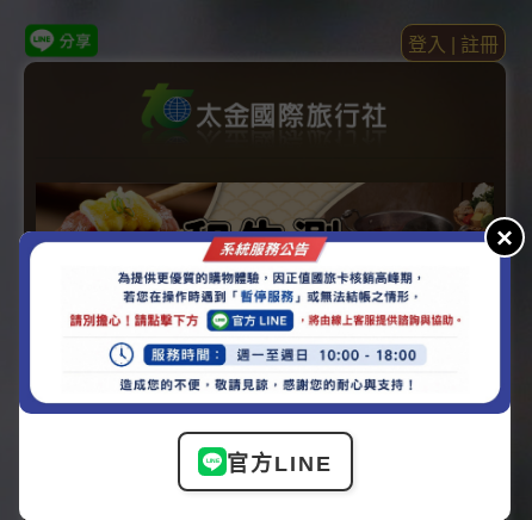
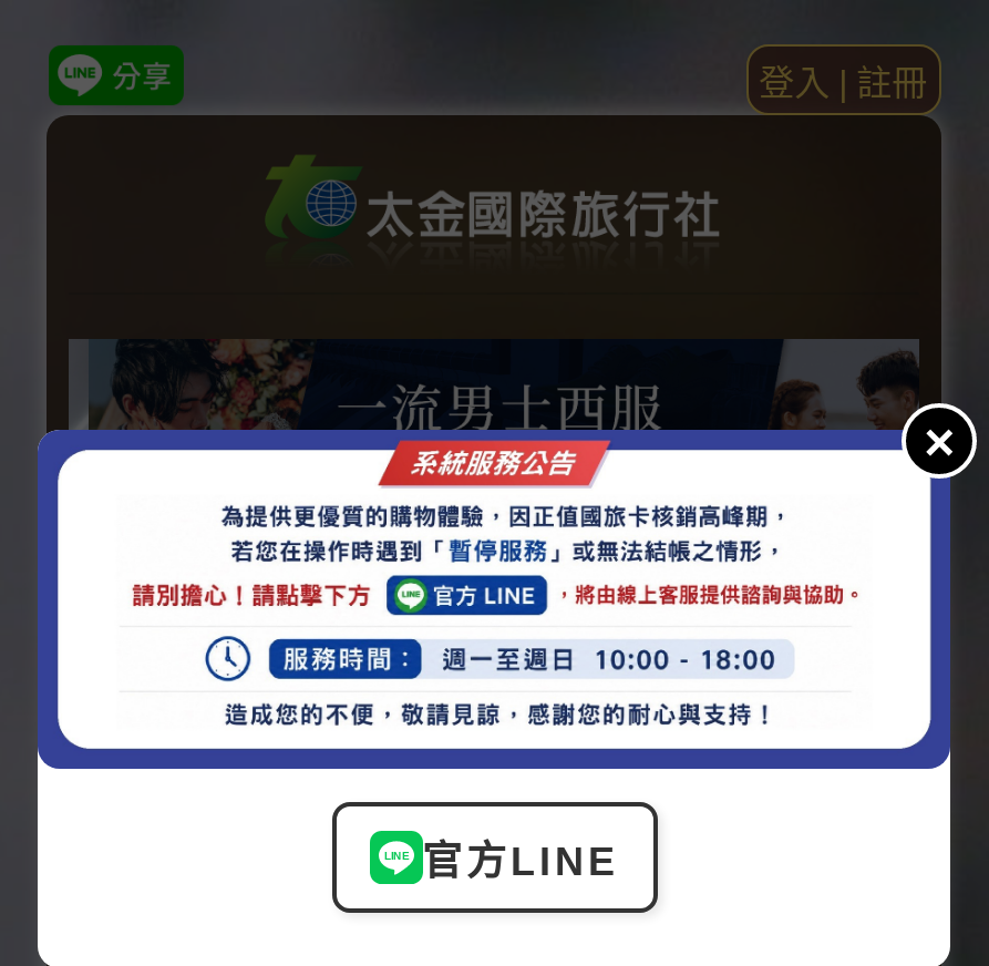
[37,182,493,231] [image] -> [69,339,919,430] [image]

